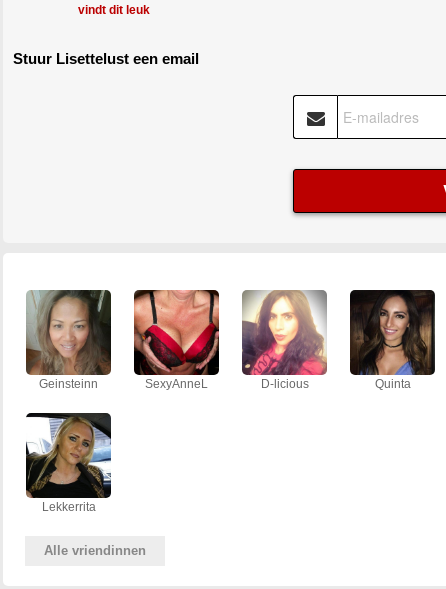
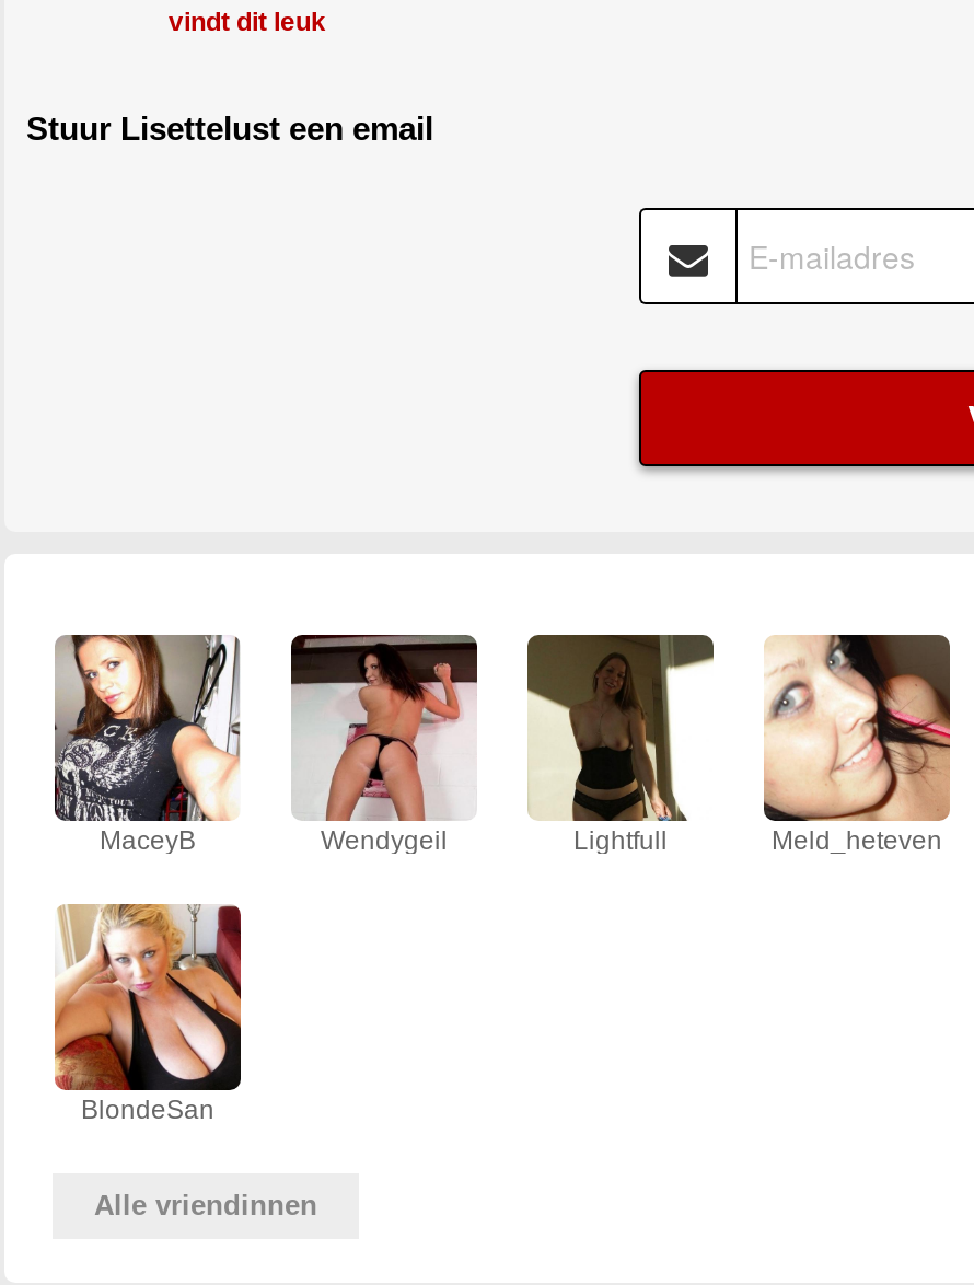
[26,289,410,391] [image] | Geinsteinn | SexyAnneL | D-licious | Quinta -> [55,635,942,856] [image] | MaceyB | Wendygeil | Lightfull | Meld_heteven
[133,289,220,370] [image] -> [289,633,479,810] [image]
[241,290,328,376] [image] -> [527,633,714,819] [image]
[349,289,436,370] [image] -> [762,633,952,810] [image]
[25,412,112,514] [image] | Lekkerrita -> [53,902,243,1125] [image] | BlondeSan

